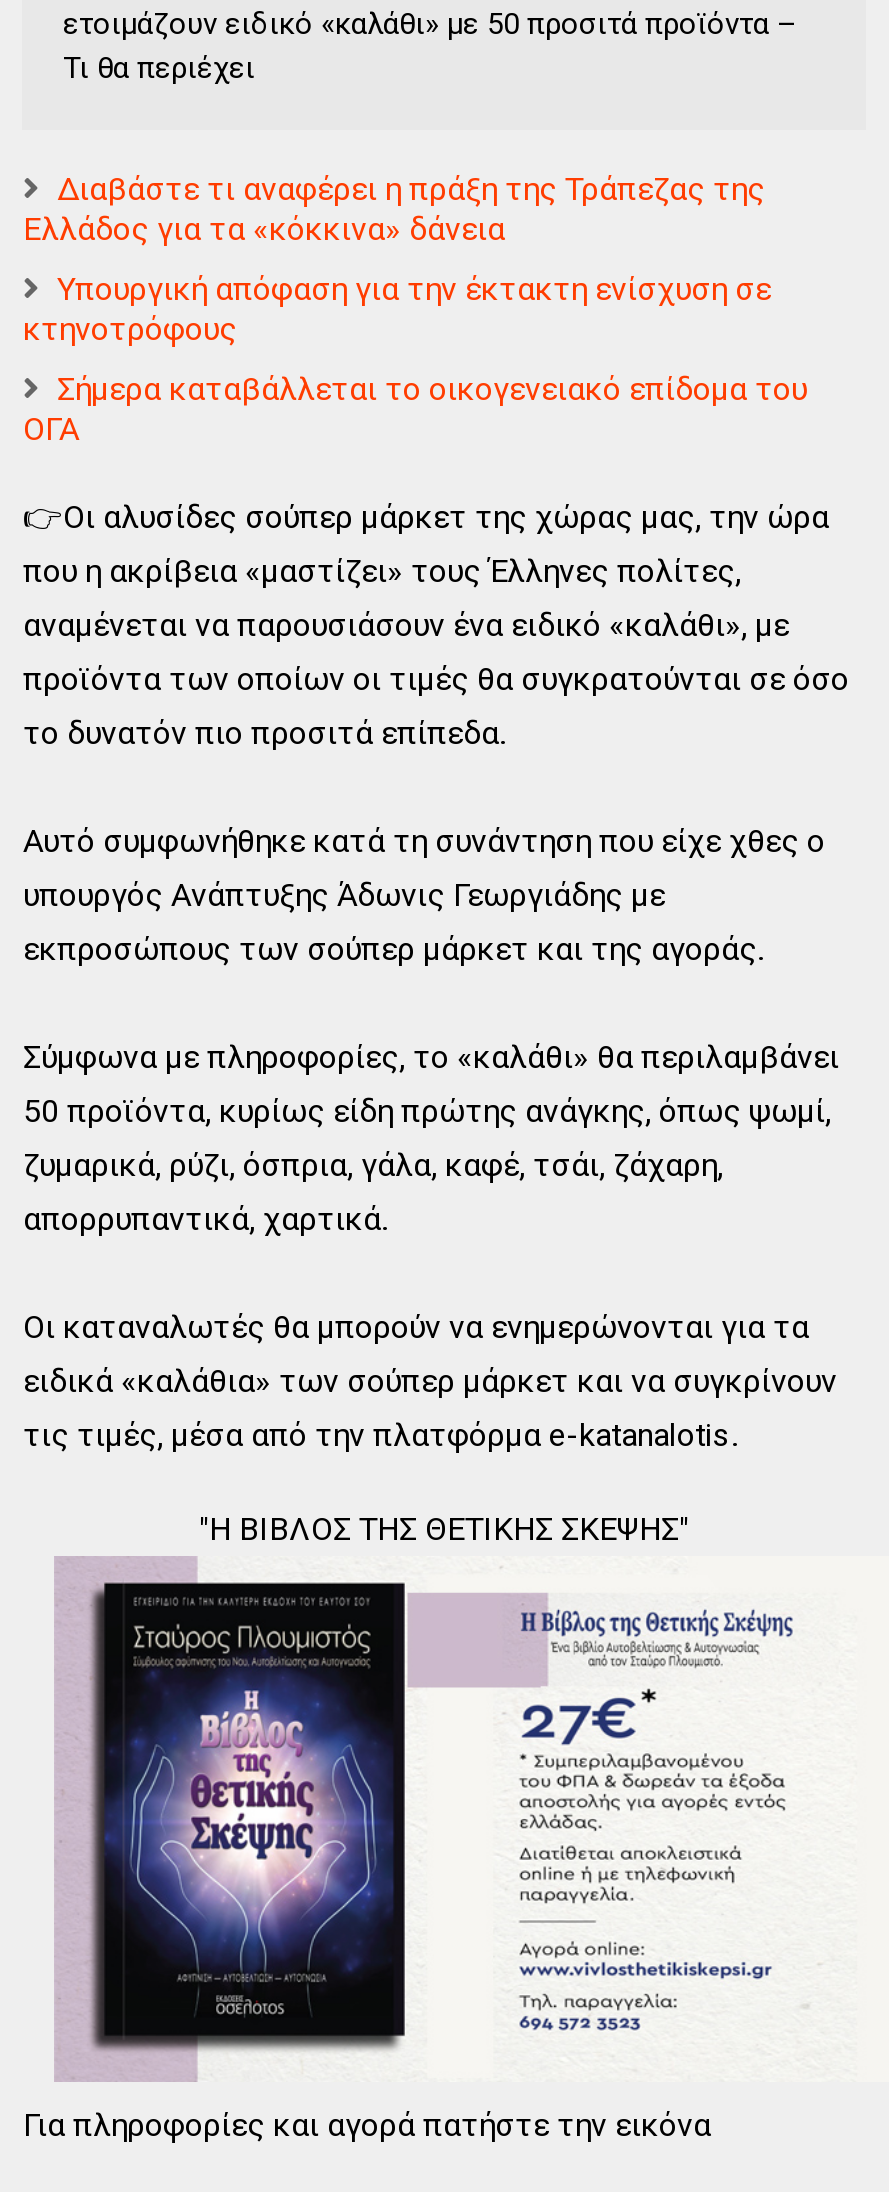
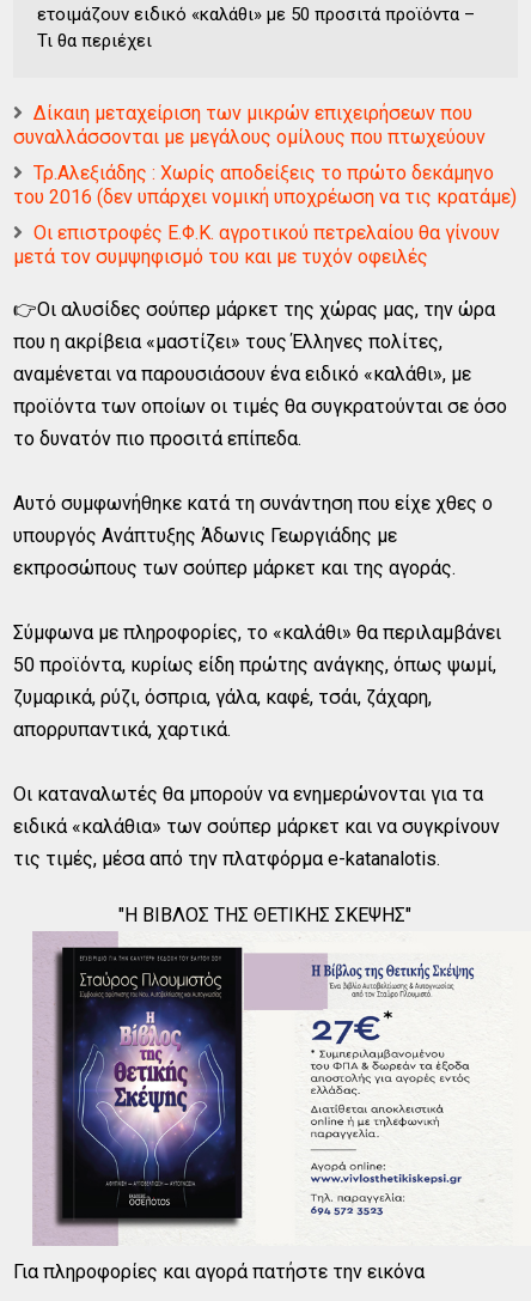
[23,169,765,247] Διαβάστε τι αναφέρει η πράξη της Τράπεζας της | Ελλάδος για τα «κόκκινα» δάνεια -> [14,101,486,148] Δίκαιη μεταχείριση των μικρών επιχειρήσεων που | συναλλάσσονται με μεγάλους ομίλους που πτωχεύουν
[23,269,771,347] Υπουργική απόφαση για την έκτακτη ενίσχυση σε | κτηνοτρόφους -> [14,161,517,208] Τρ.Αλεξιάδης : Χωρίς αποδείξεις το πρώτο δεκάμηνο | του 2016 (δεν υπάρχει νομική υποχρέωση να τις κρατάμε)
[23,369,807,447] Σήμερα καταβάλλεται το οικογενειακό επίδομα του | ΟΓΑ -> [14,221,500,268] Οι επιστροφές Ε.Φ.Κ. αγροτικού πετρελαίου θα γίνουν | μετά τον συμψηφισμό του και με τυχόν οφειλές

